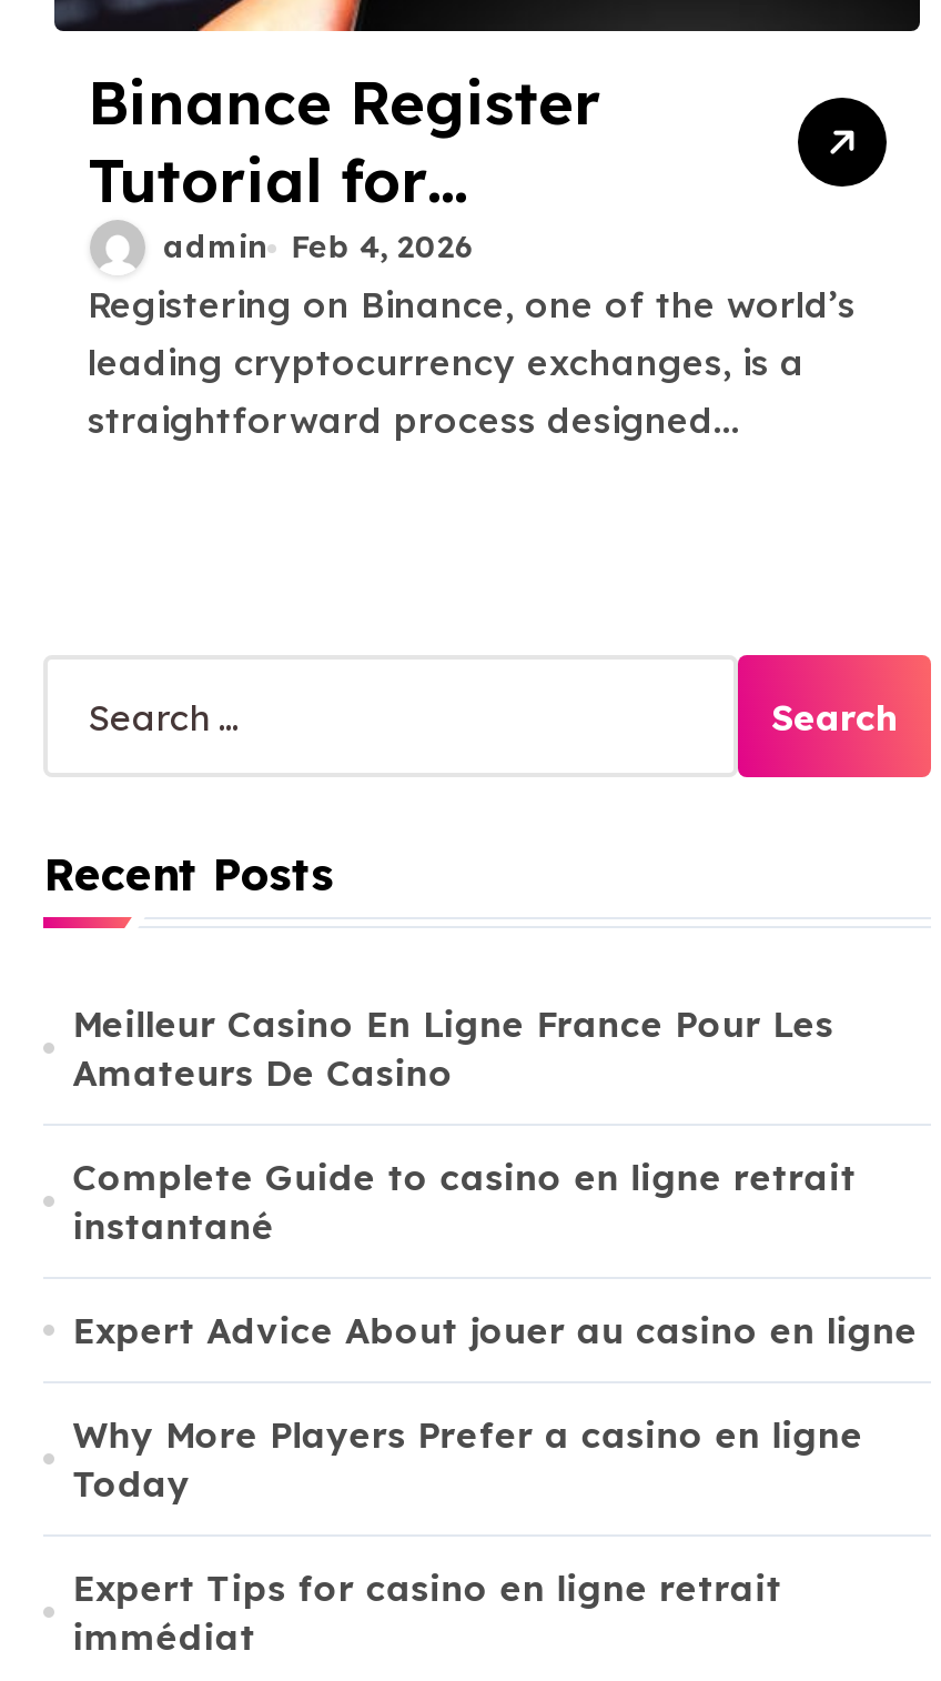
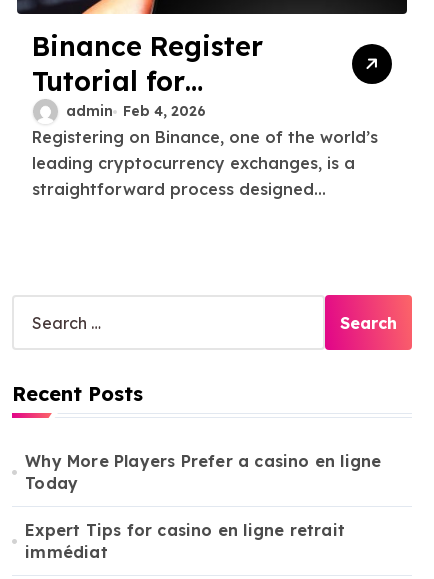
[73,1002,918,1353] Meilleur Casino En Ligne France Pour Les | Amateurs De Casino | Complete Guide to casino en ligne retrait | instantané | Expert Advice About jouer au casino en ligne -> none

